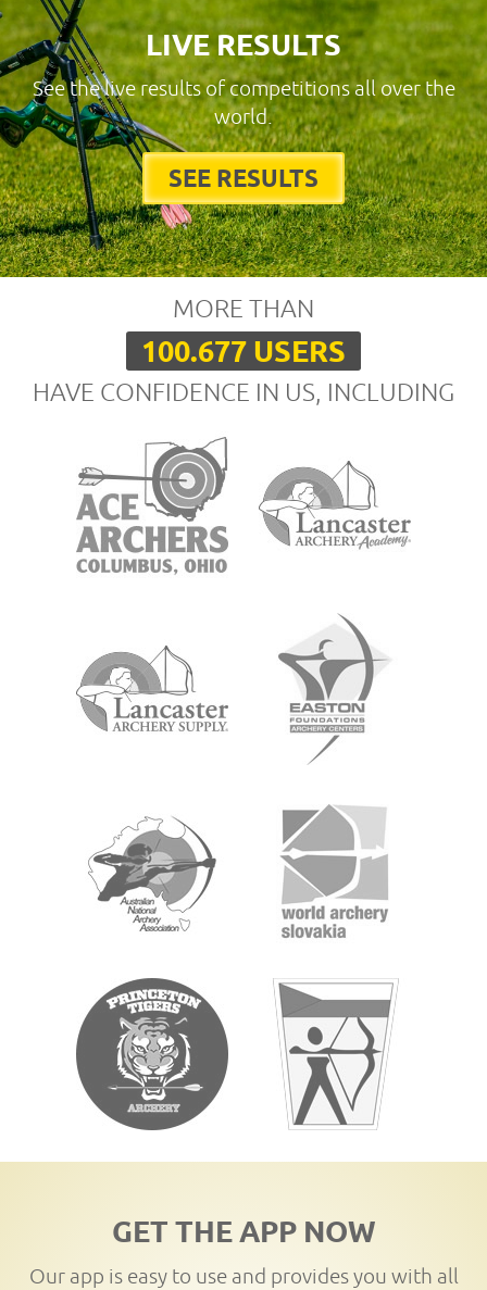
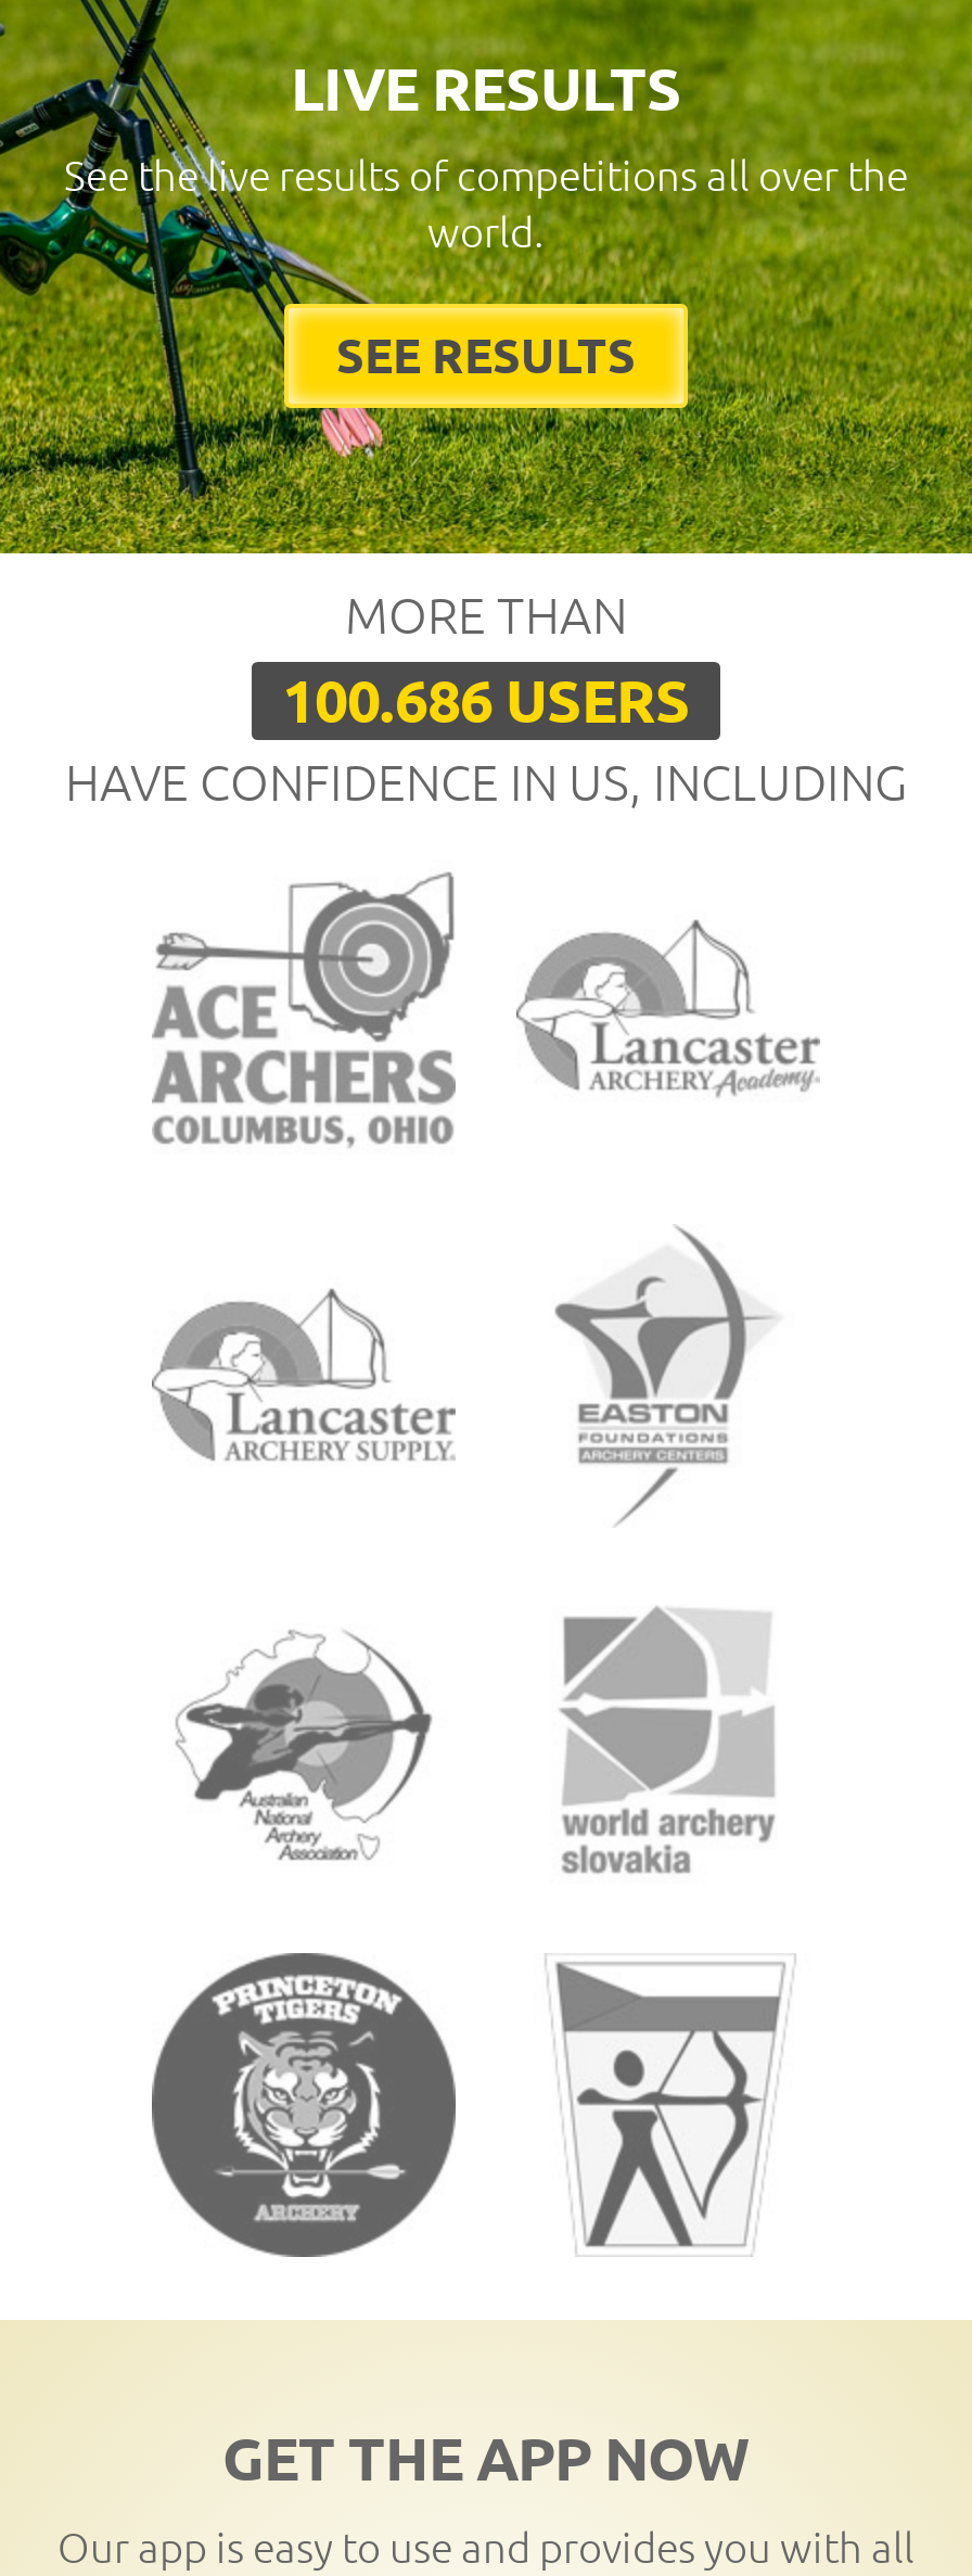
[141,334,346,367] 100.677 USERS -> [282,668,690,733] 100.686 USERS

